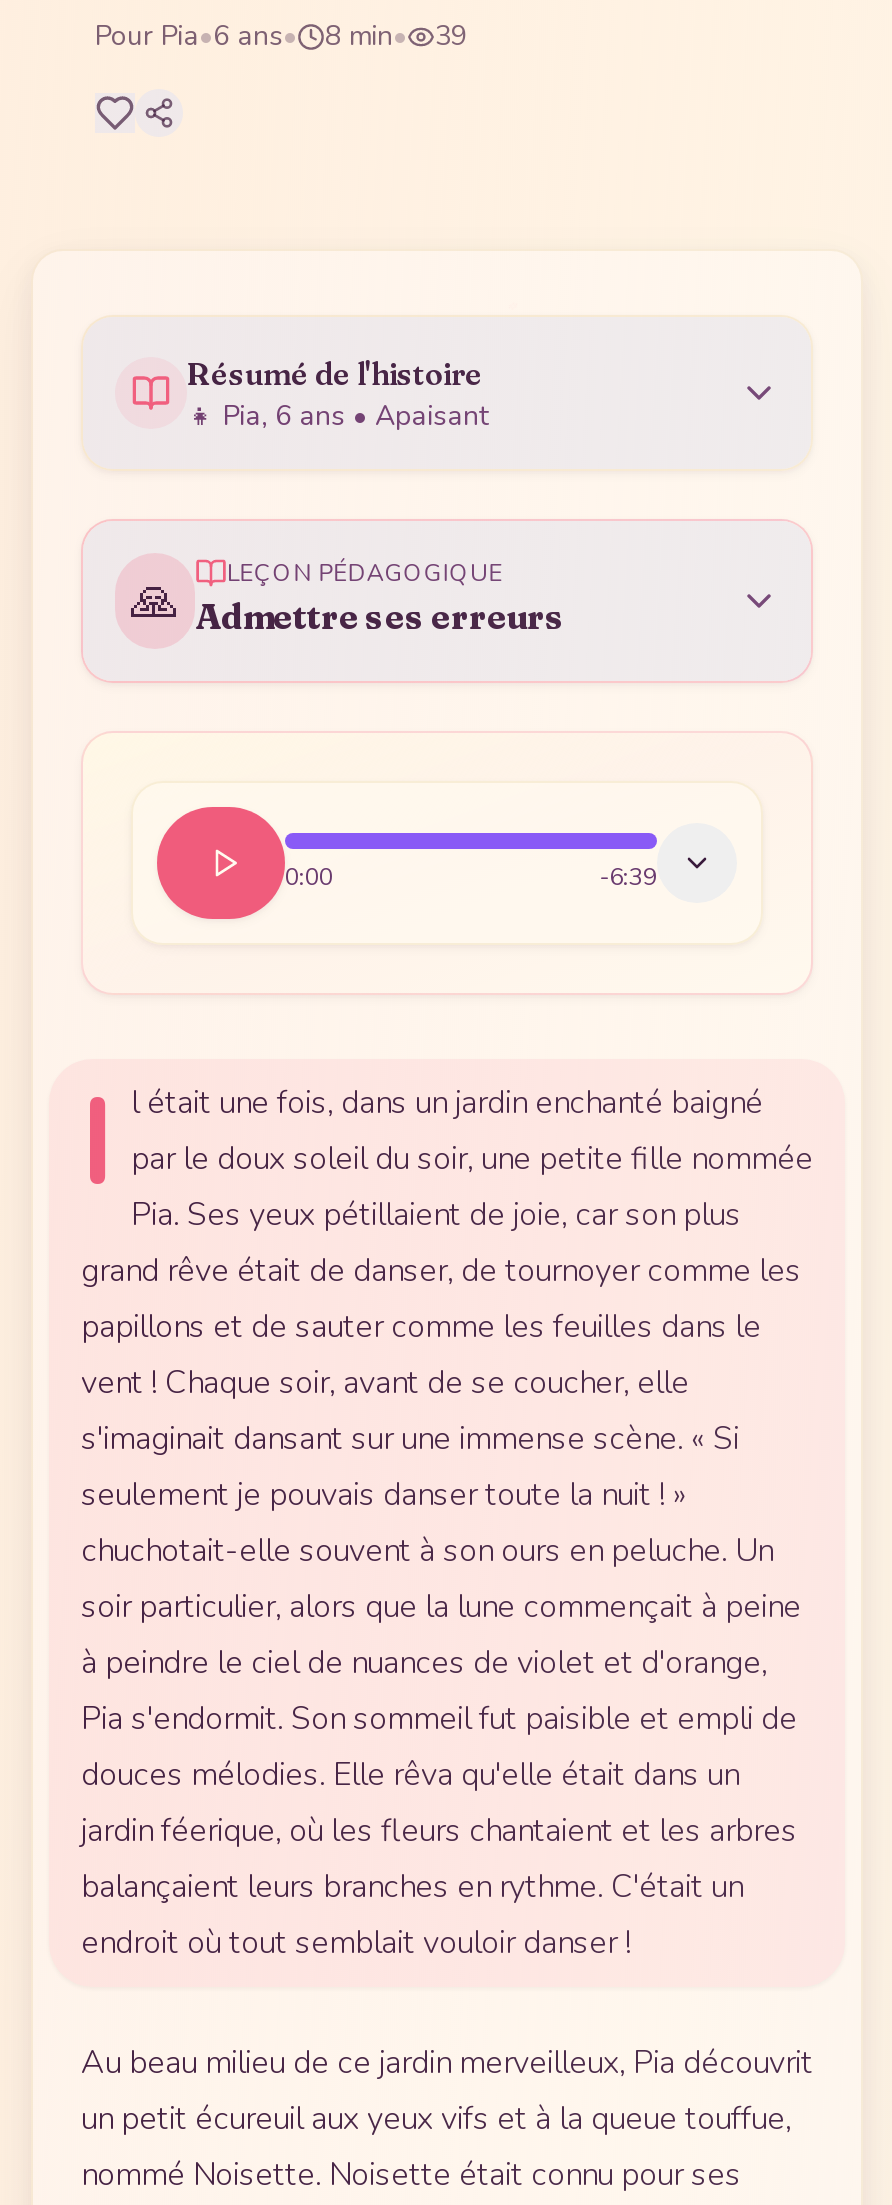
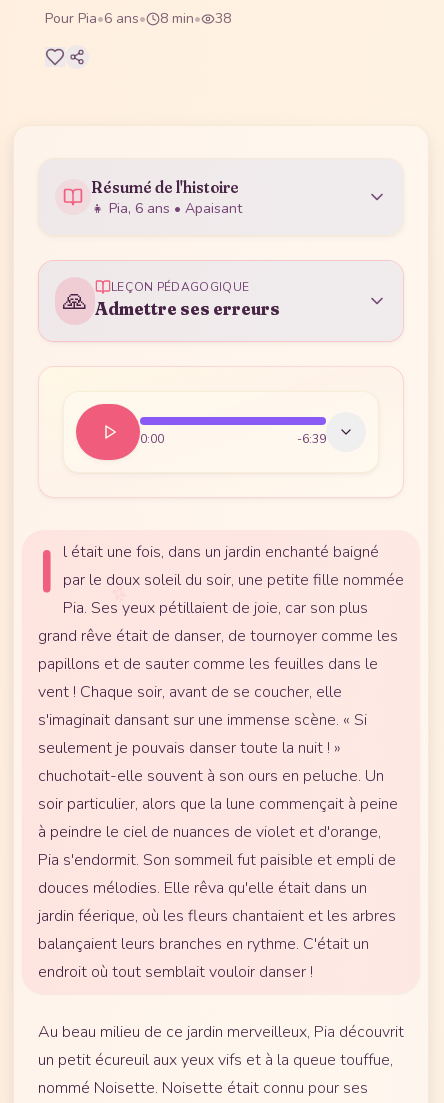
[95,17,467,55] Pour Pia•6 ans• 8 min• 39 -> [45,9,231,28] Pour Pia•6 ans• 8 min• 38

